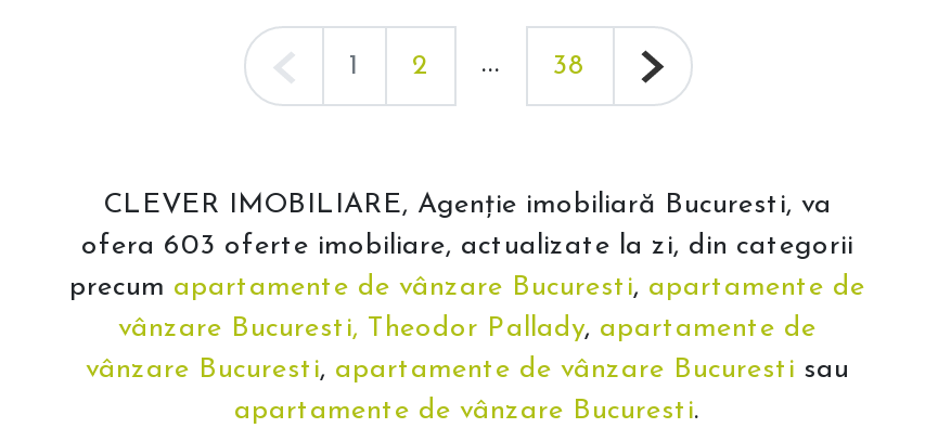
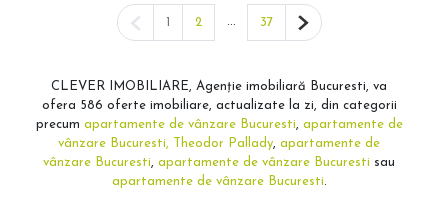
[553,52,586,80] 38 -> [259,16,272,29] 37
[81,231,853,260] ofera 603 oferte imobiliare, actualizate la zi, din categorii -> [41,99,396,112] ofera 586 oferte imobiliare, actualizate la zi, din categorii

